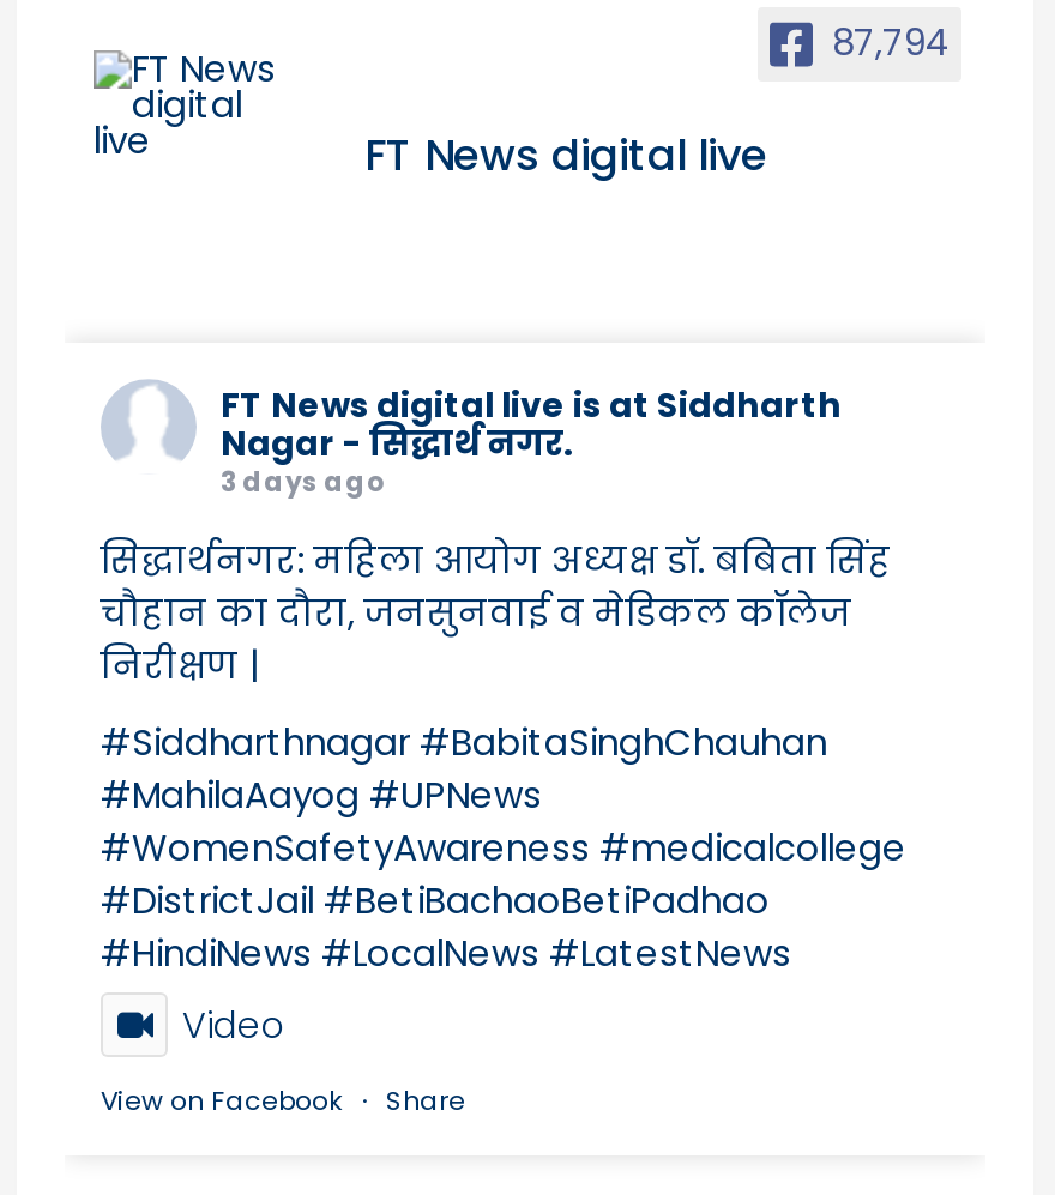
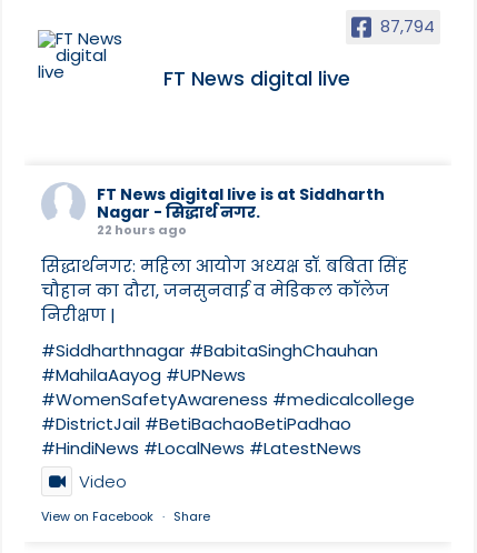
[221,463,386,501] 3 days ago -> [97,221,187,239] 22 hours ago

